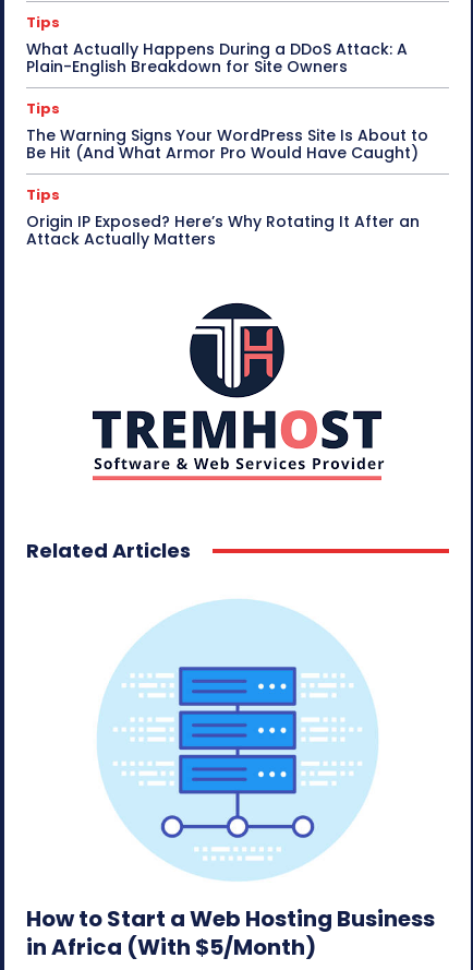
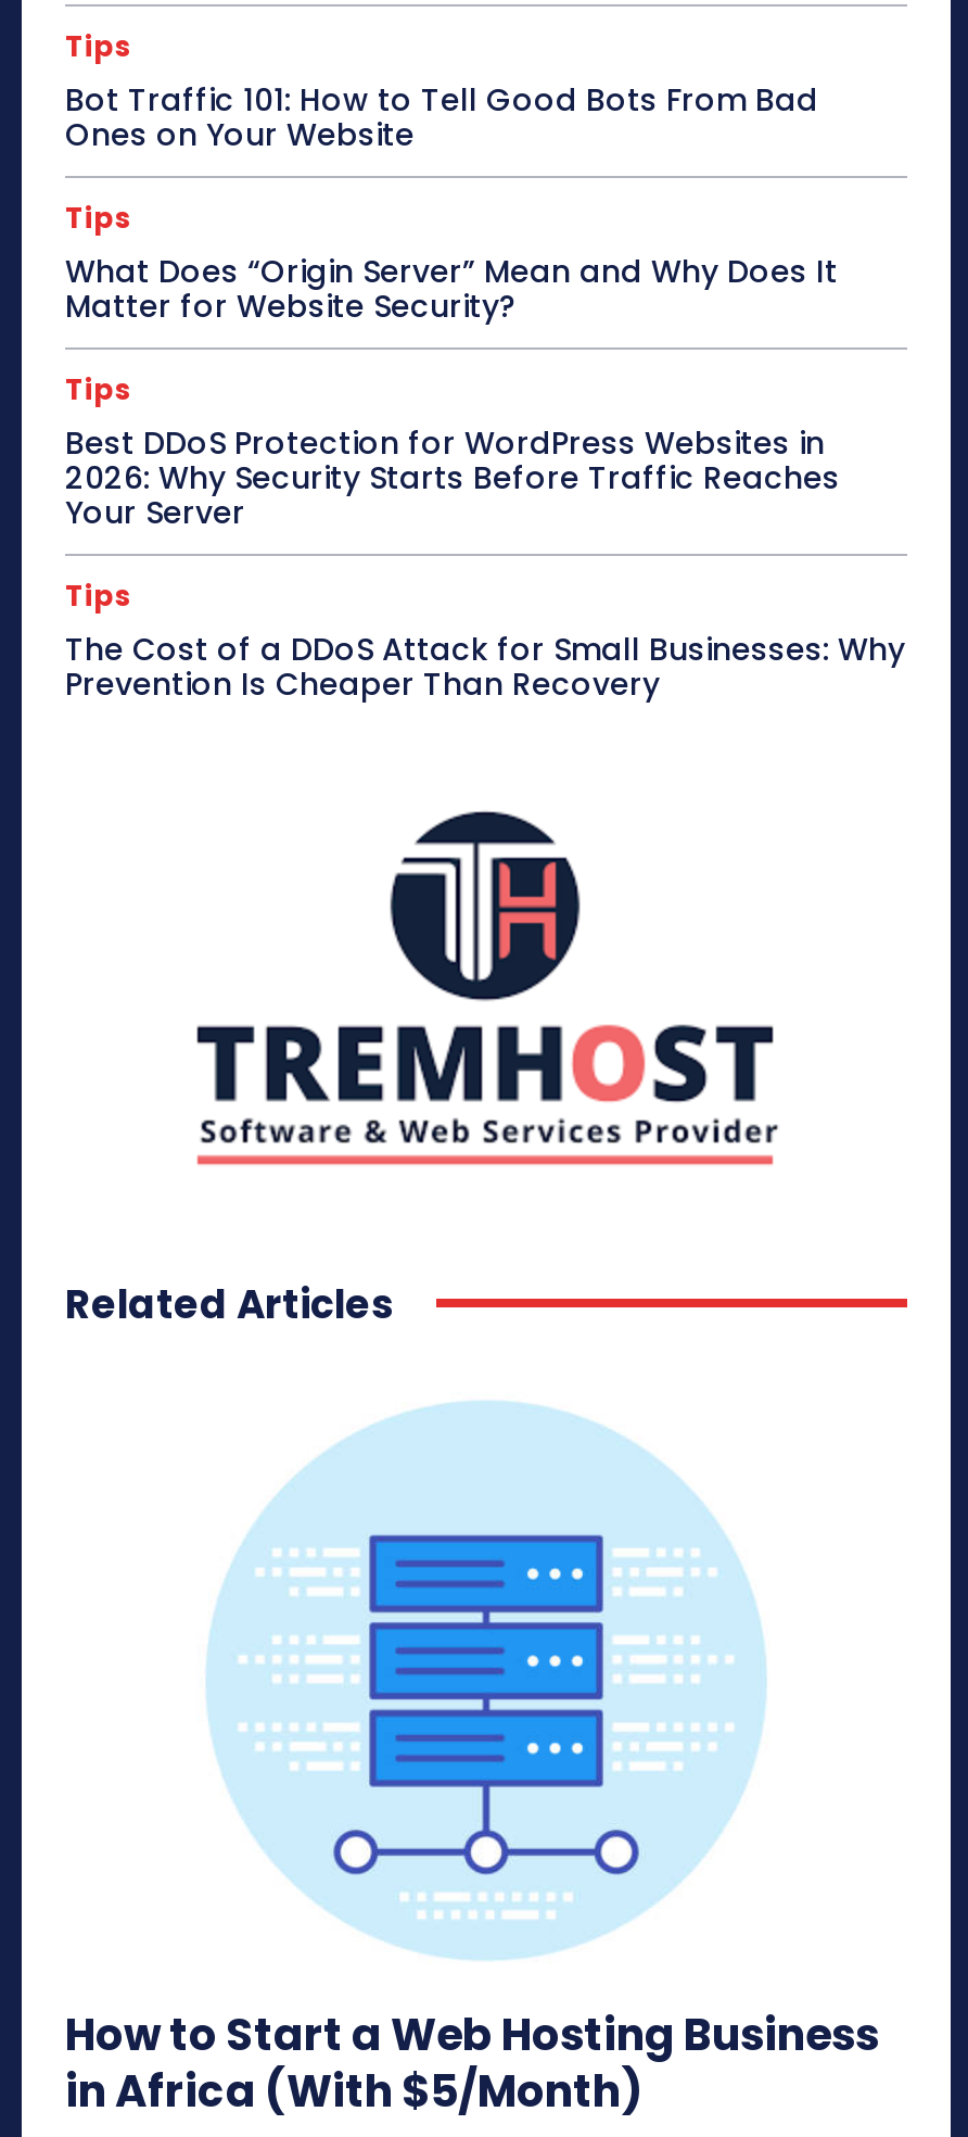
[26,39,408,78] What Actually Happens During a DDoS Attack: A | Plain-English Breakdown for Site Owners -> [65,77,818,155] Bot Traffic 101: How to Tell Good Bots From Bad | Ones on Your Website
[26,125,428,164] The Warning Signs Your WordPress Site Is About to | Be Hit (And What Armor Pro Would Have Caught) -> [65,248,838,327] What Does “Origin Server” Mean and Why Does It | Matter for Website Security?
[26,211,420,250] Origin IP Exposed? Here’s Why Rotating It After an | Attack Actually Matters -> [65,420,905,705] Best DDoS Protection for WordPress Websites in | 2026: Why Security Starts Before Traffic Reaches | Your Server | Tips | The Cost of a DDoS Attack for Small Businesses: Why | Prevention Is Cheaper Than Recovery

